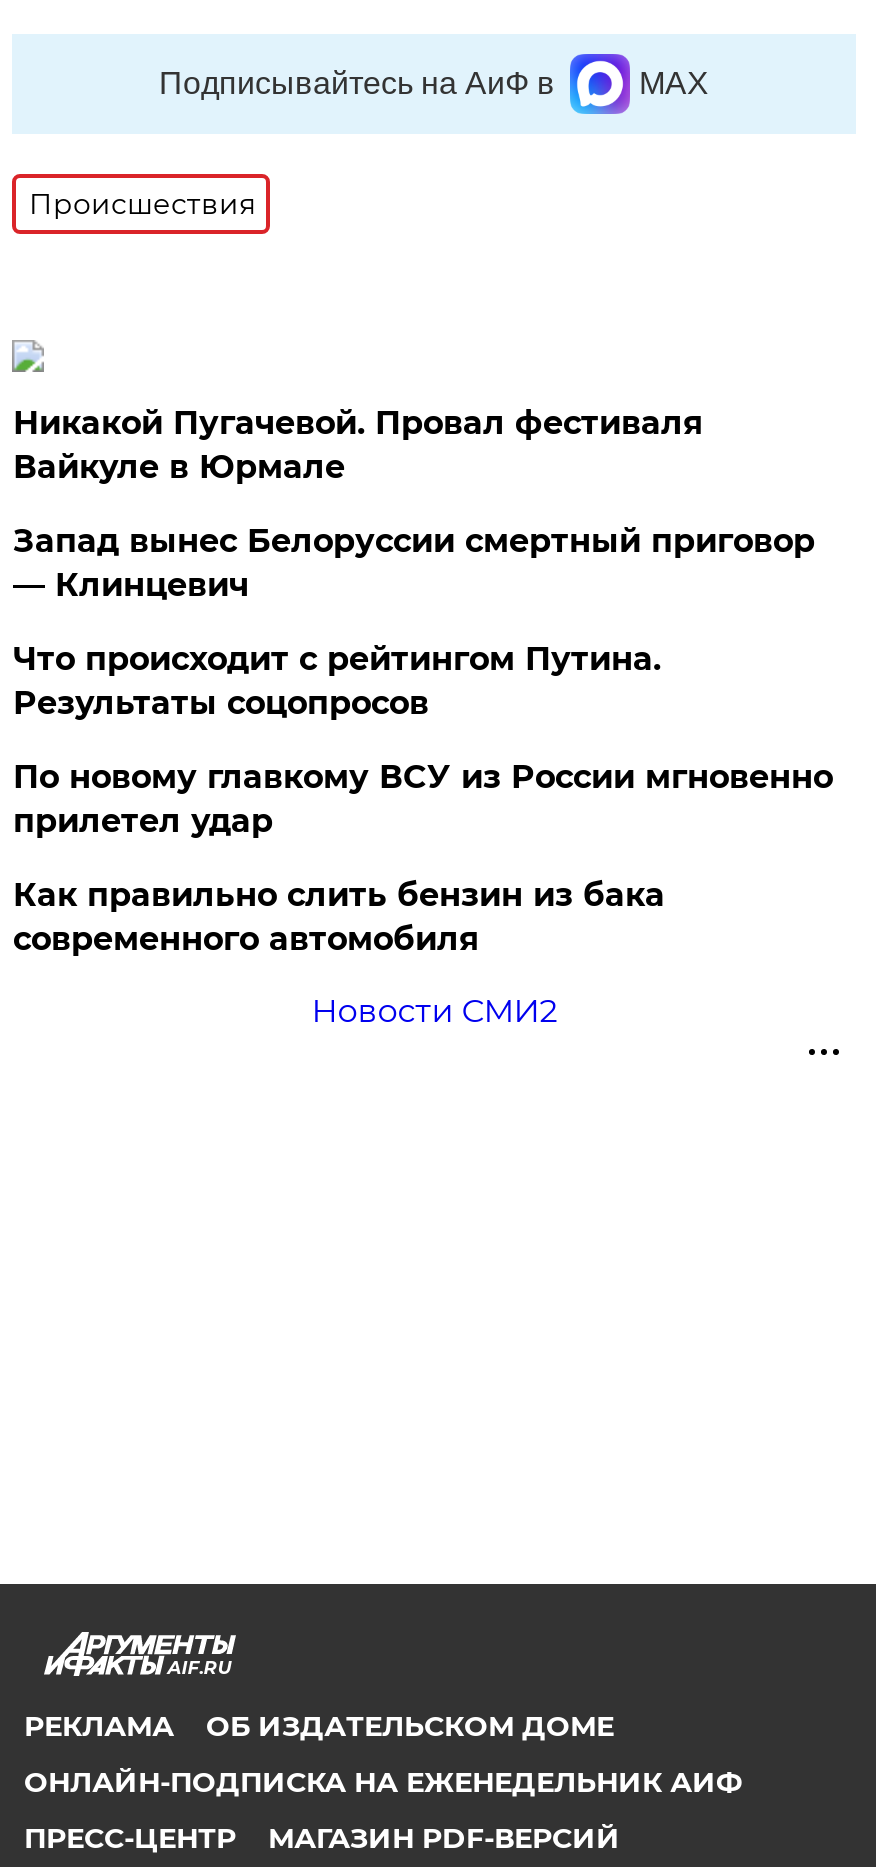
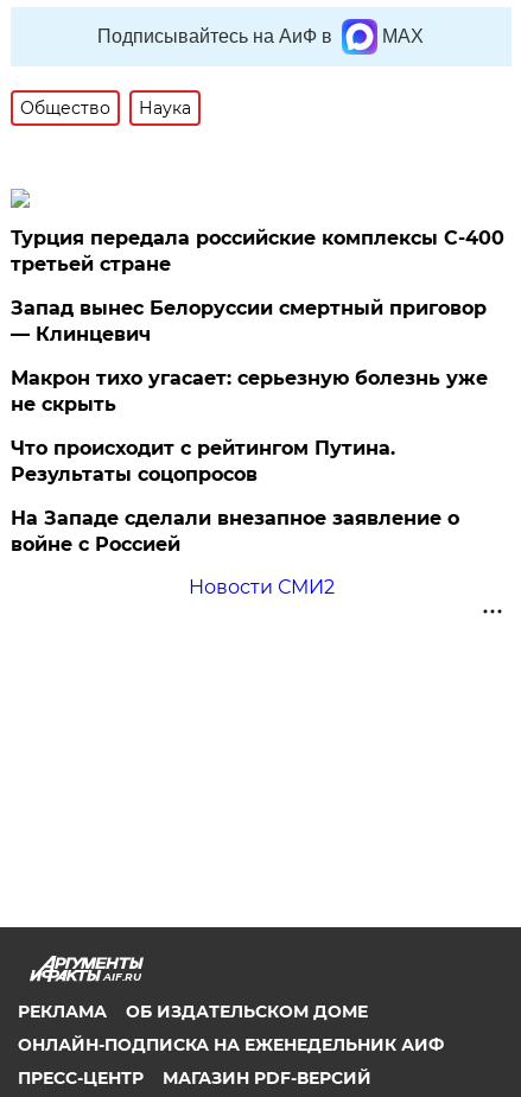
[29,186,255,222] Происшествия -> [21,97,192,119] Общество | Наука
[13,404,703,486] Никакой Пугачевой. Провал фестиваля | Вайкуле в Юрмале -> [11,227,505,275] Турция передала российские комплексы С-400 | третьей стране
none -> [11,367,488,415] Макрон тихо угасает: серьезную болезнь уже | не скрыть
moved [13,640,661,722] -> [11,437,396,485]: Что происходит с рейтингом Путина. | Результаты соцопросов
[13,758,833,958] По новому главкому ВСУ из России мгновенно | прилетел удар | Как правильно слить бензин из бака | современного автомобиля -> [11,507,460,556] На Западе сделали внезапное заявление о | войне с Россией

